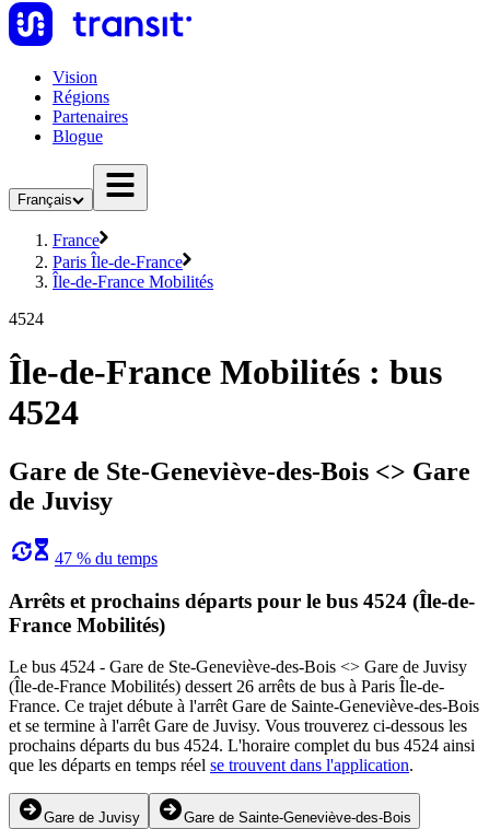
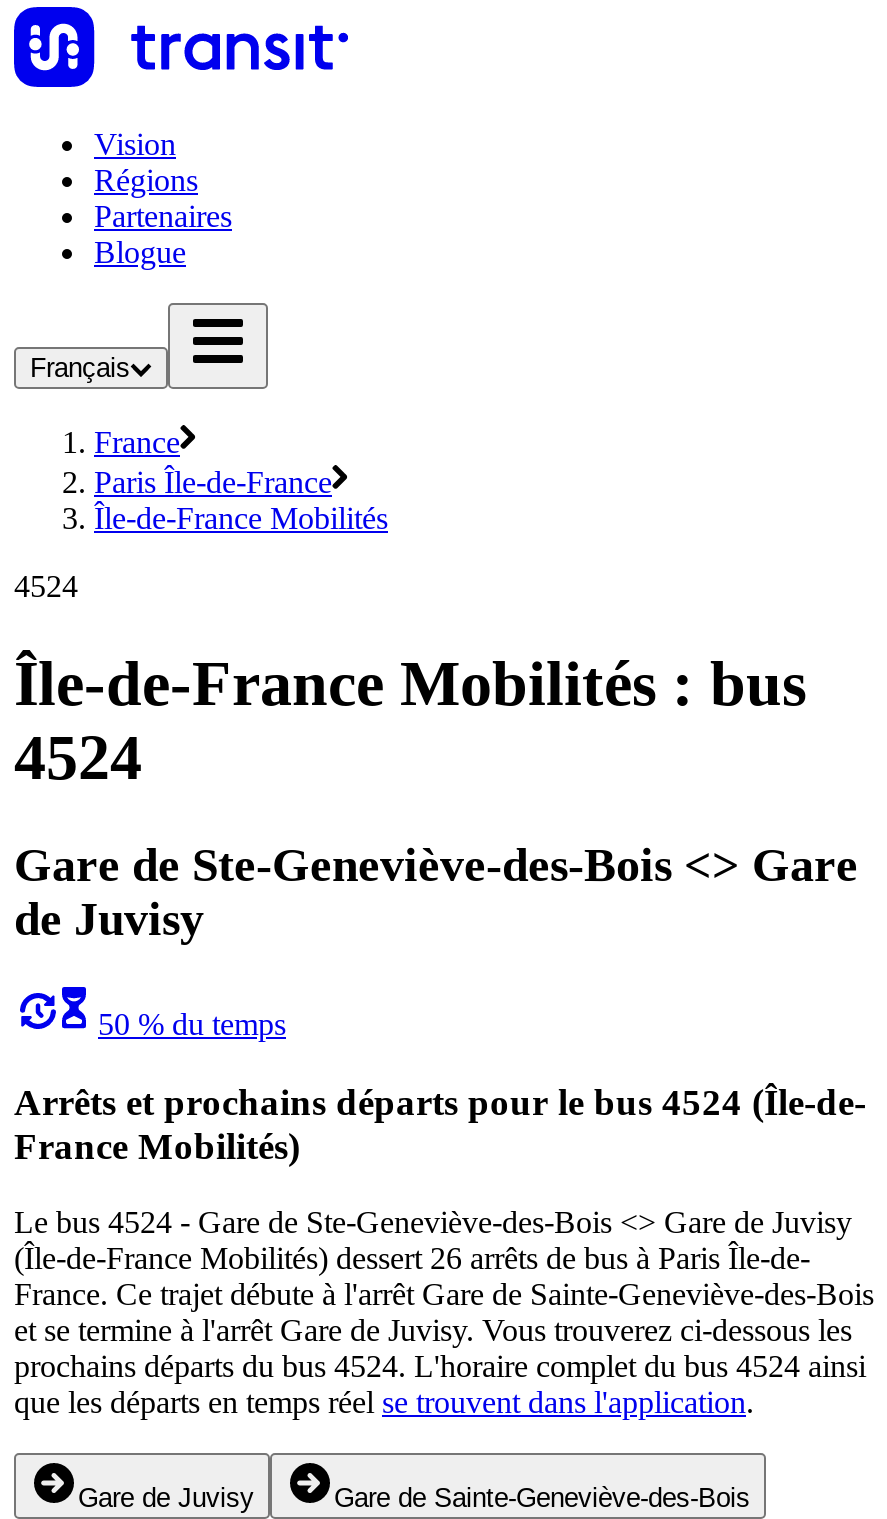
[55,549,158,567] 47 % du temps -> [98,1007,286,1041] 50 % du temps

